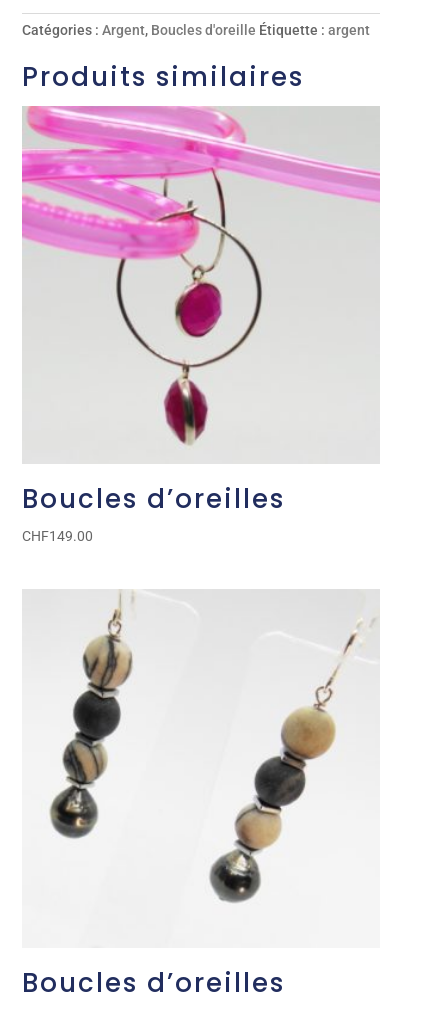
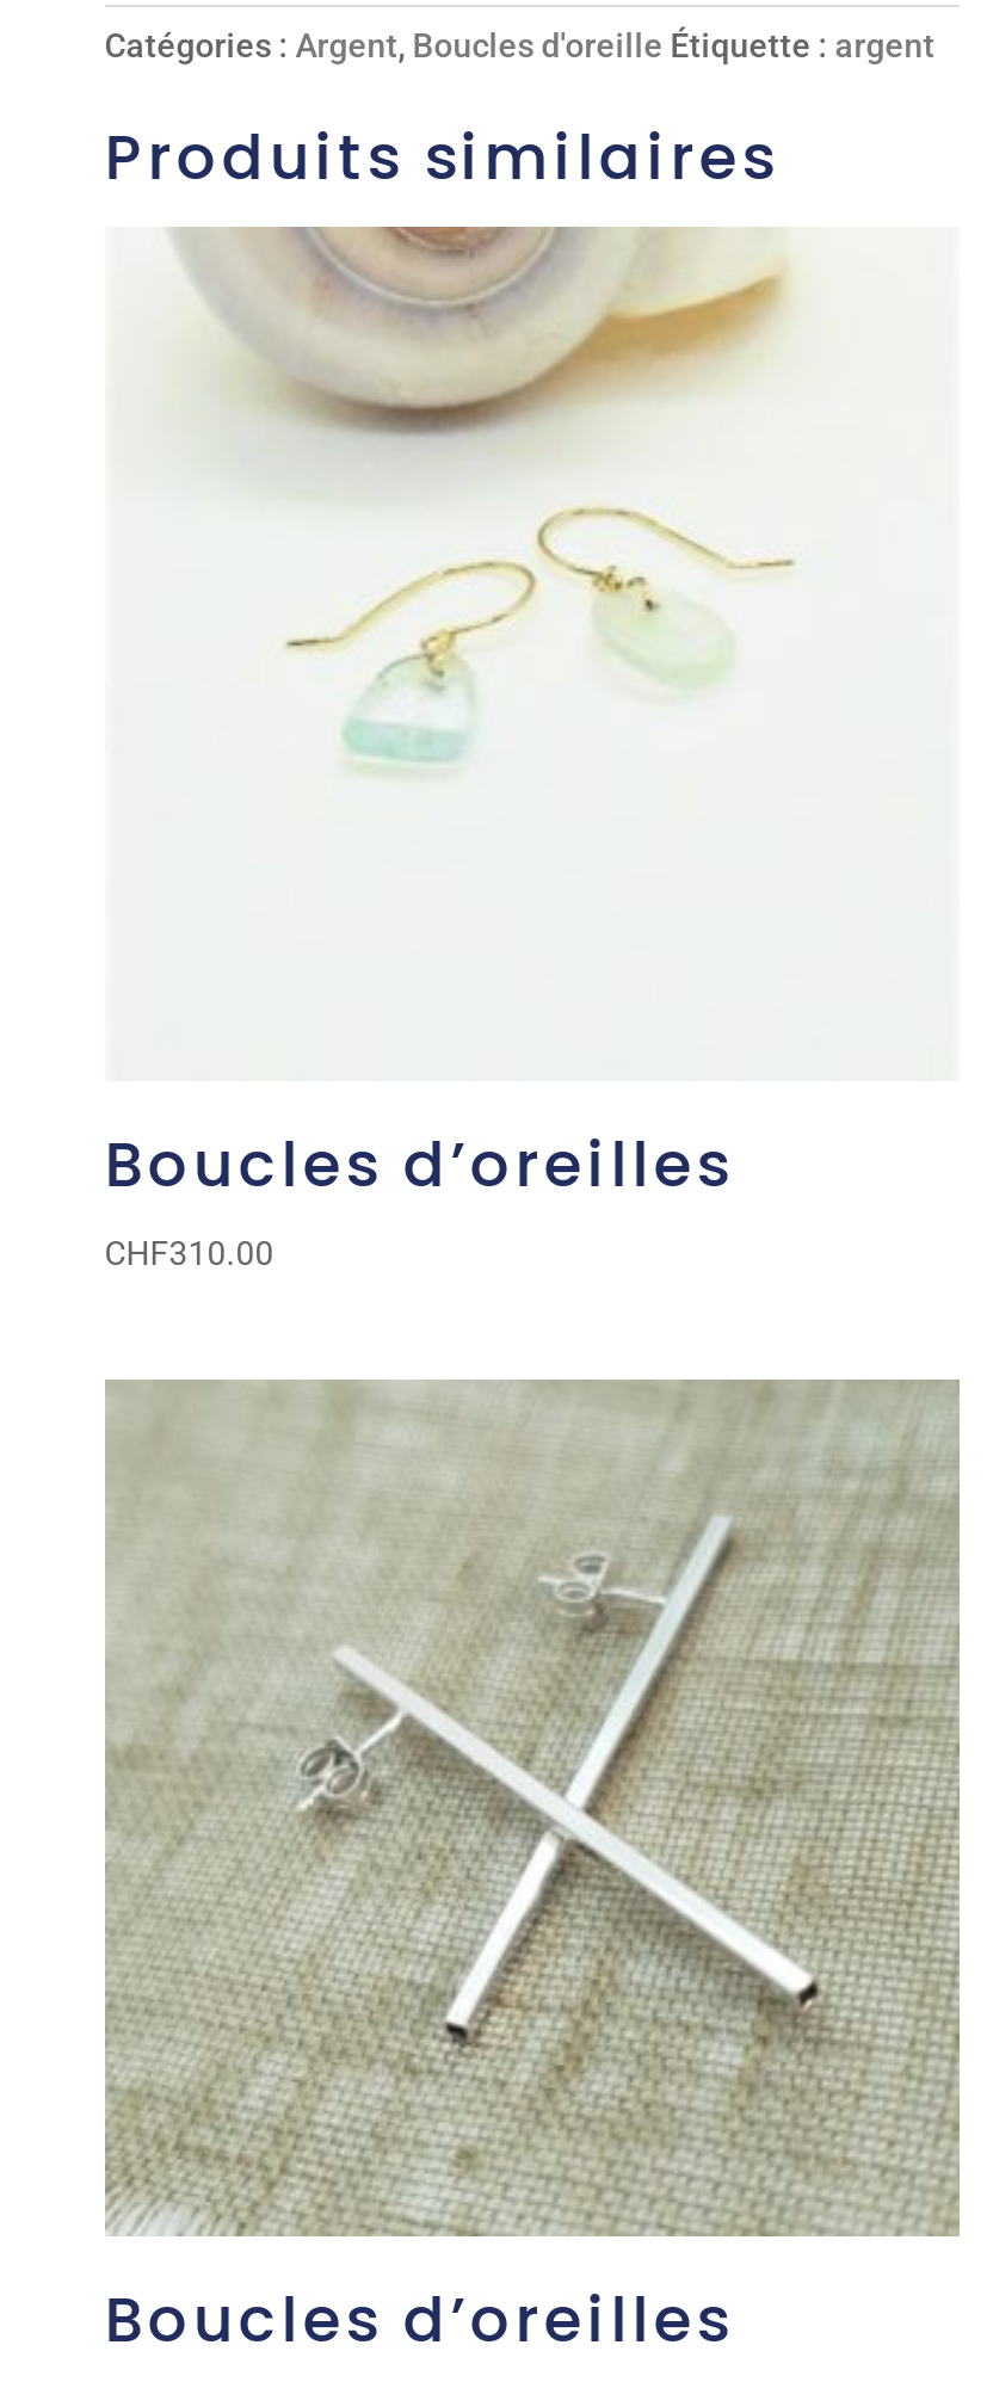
[21,105,381,447] [image] -> [105,224,960,1043] [image]
[22,528,93,544] CHF149.00 -> [105,1234,274,1272] CHF310.00
[22,590,380,948] [image] -> [103,1380,962,2239] [image]

